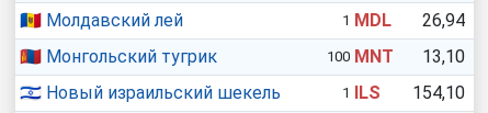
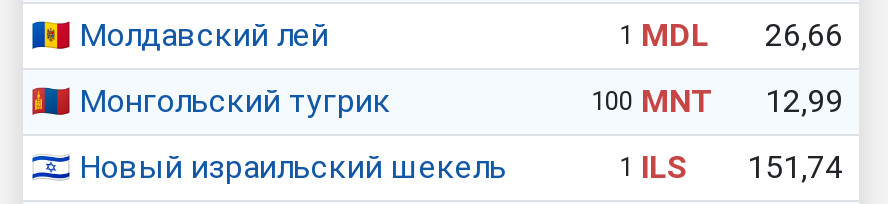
[342,10,465,31] 1 MDL 26,94 -> [619,16,843,54] 1 MDL 26,66
[327,46,465,67] 100 MNT 13,10 -> [591,82,843,120] 100 MNT 12,99
[342,82,465,103] 1 ILS 154,10 -> [619,148,843,186] 1 ILS 151,74

